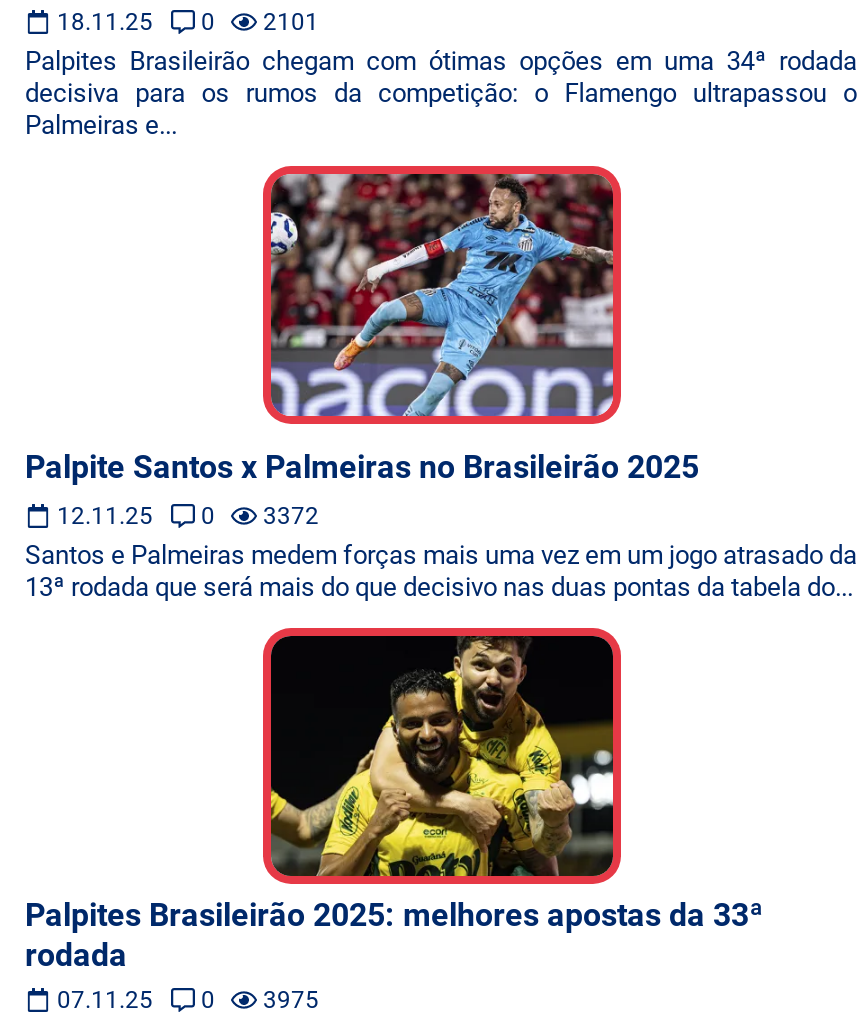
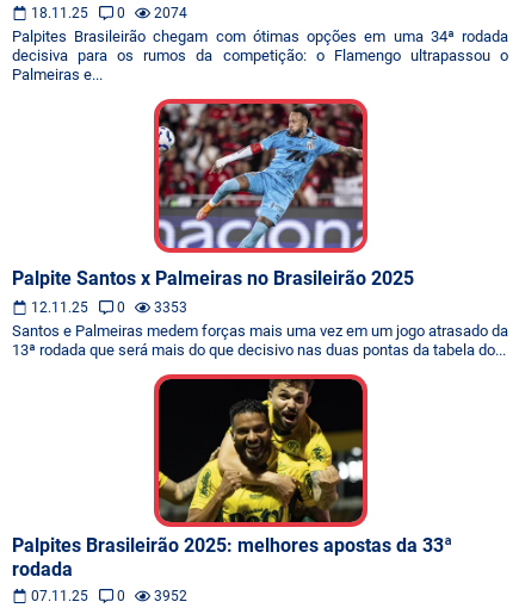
[57,8,319,36] 18.11.25 0 2101 -> [31,5,187,22] 18.11.25 0 2074
[57,501,319,529] 12.11.25 0 3372 -> [31,299,187,316] 12.11.25 0 3353
[57,987,319,1015] 07.11.25 0 3975 -> [31,588,187,605] 07.11.25 0 3952

